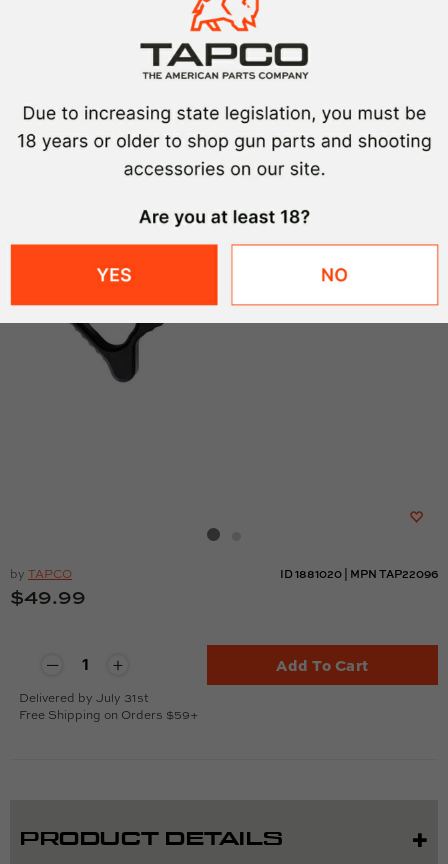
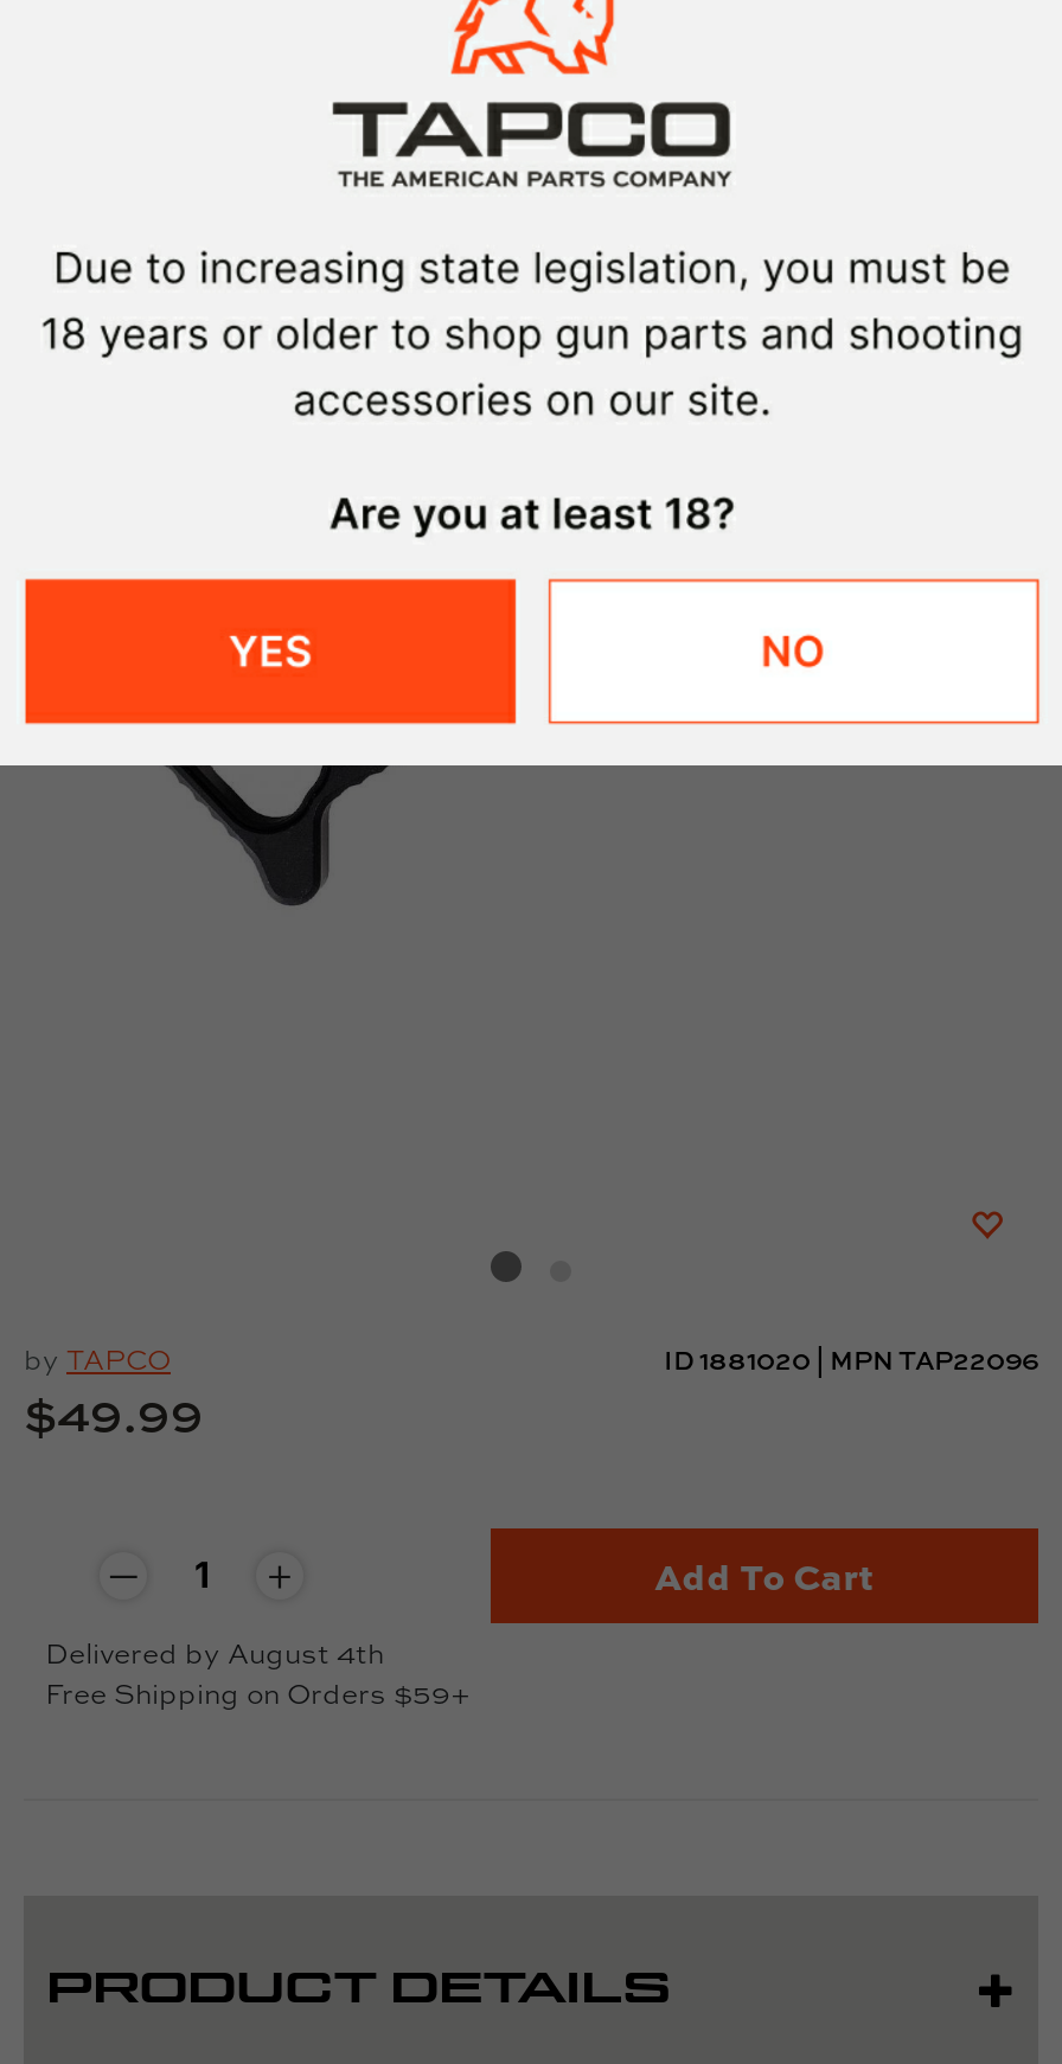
[19,690,149,706] Delivered by July 31st -> [45,1635,384,1673] Delivered by August 4th

